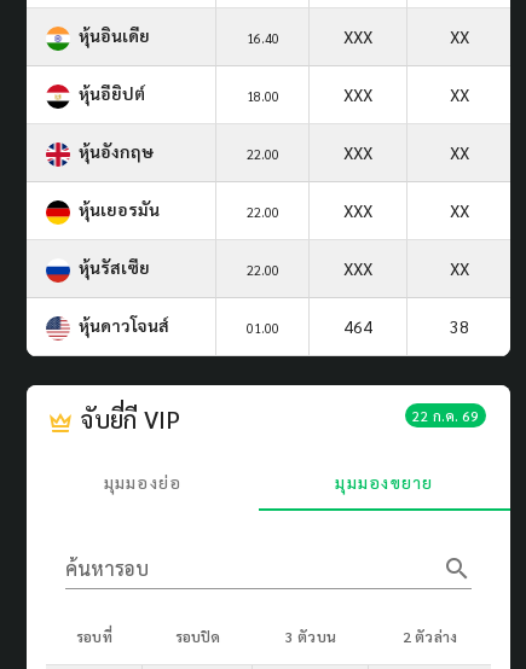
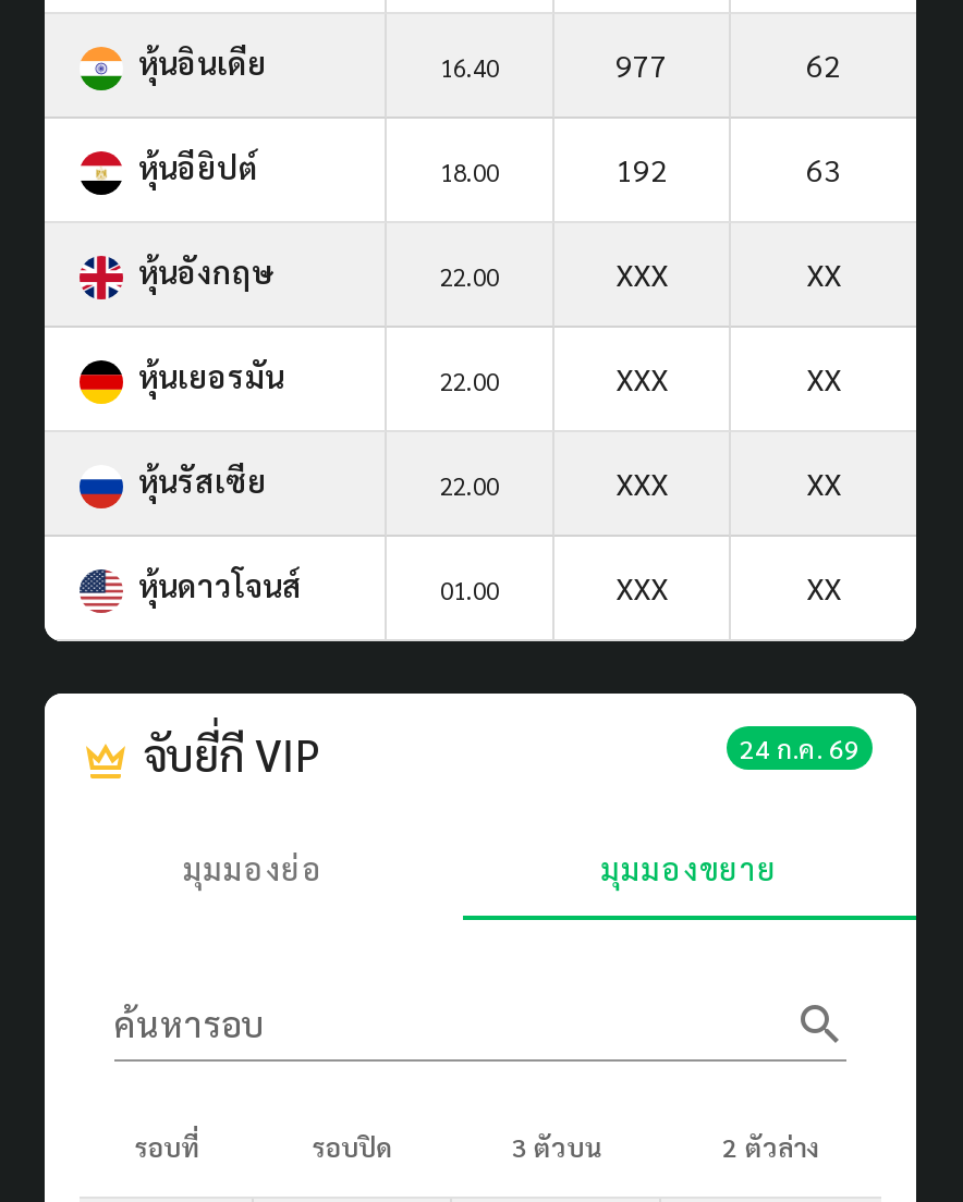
[343,25,469,47] XXX | XX -> [615,44,841,83] 977 | 62
[343,83,469,105] XXX | XX -> [615,149,841,188] 192 | 63
[343,315,469,337] 464 | 38 -> [615,567,841,606] XXX | XX
[412,406,479,425] 22 ก.ค. 69 -> [740,730,860,765] 24 ก.ค. 69

